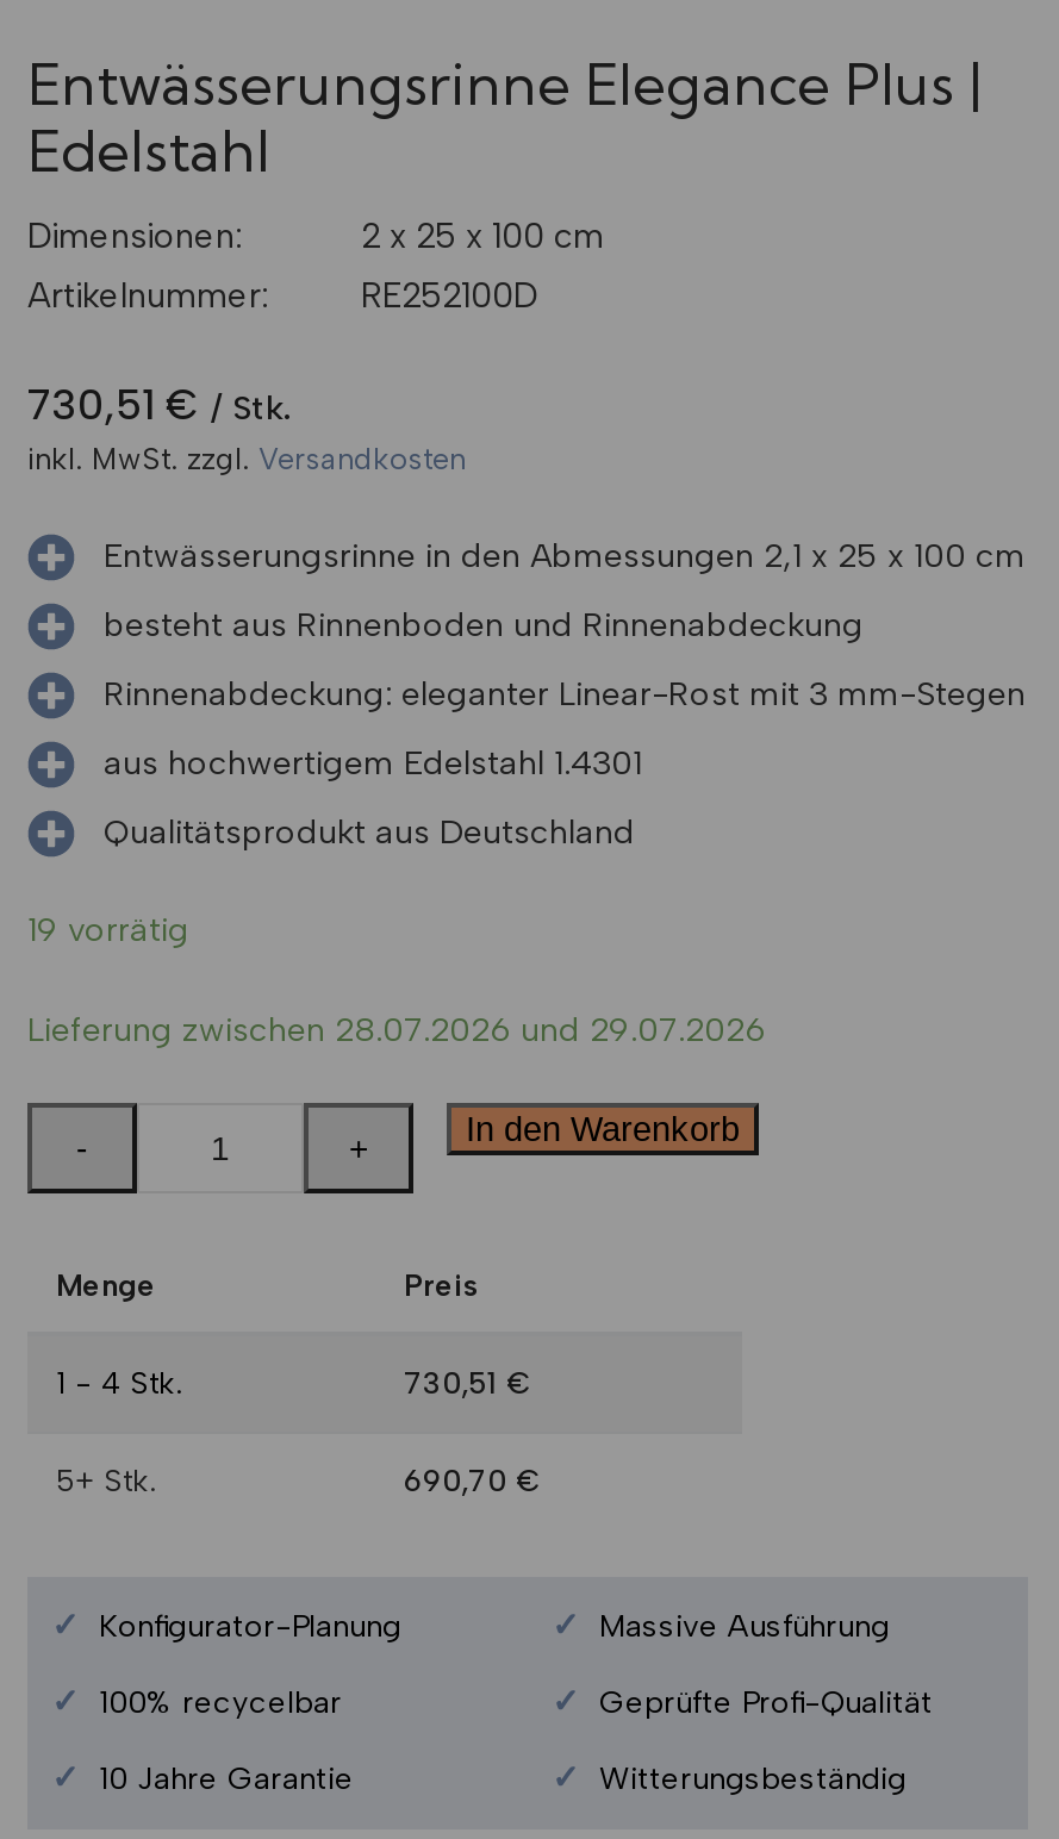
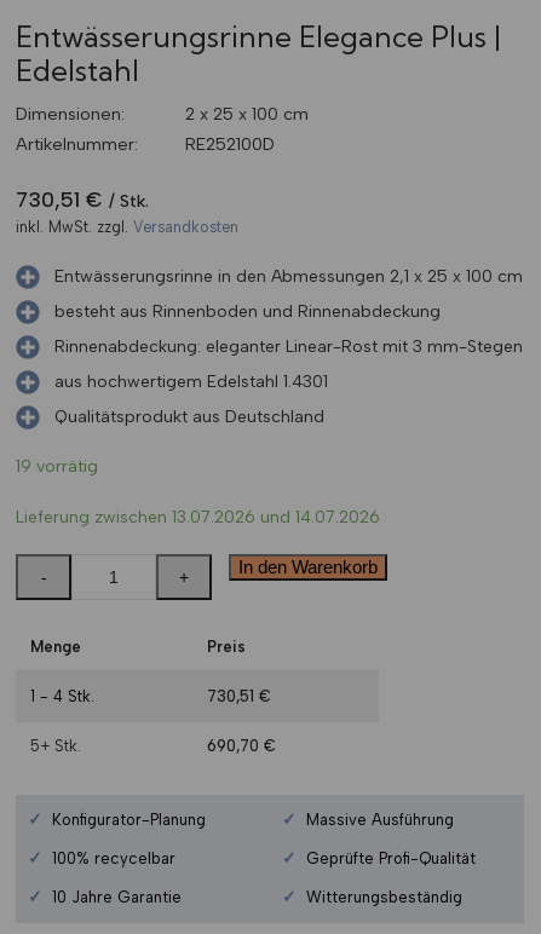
[27,1009,766,1049] Lieferung zwischen 28.07.2026 und 29.07.2026 -> [16,506,380,527] Lieferung zwischen 13.07.2026 und 14.07.2026

